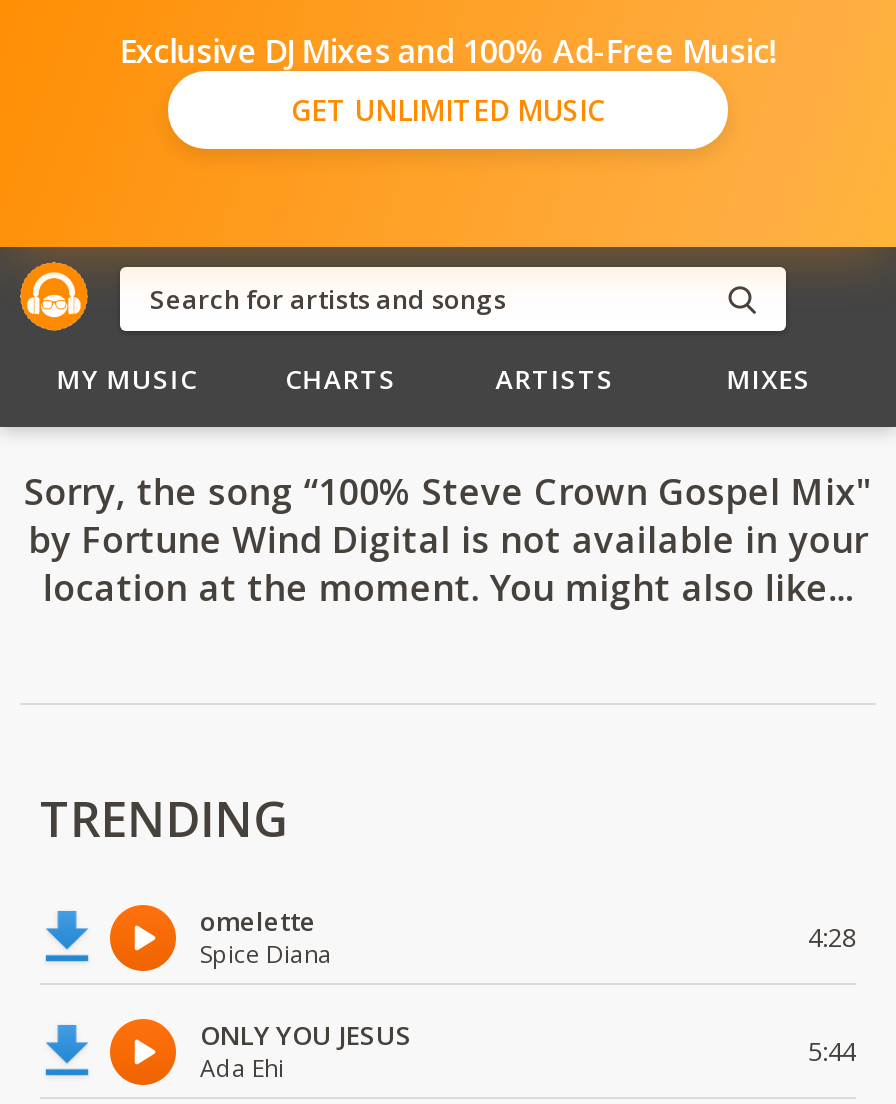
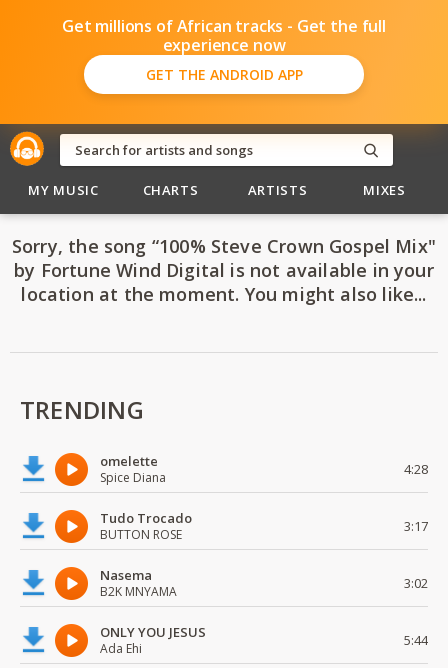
[120,29,776,129] Exclusive DJ Mixes and 100% Ad-Free Music! | GET UNLIMITED MUSIC -> [62,15,386,84] Get millions of African tracks - Get the full | experience now | GET THE ANDROID APP
none -> [100,509,428,600] Tudo Trocado | BUTTON ROSE | 3:17 | Nasema | B2K MNYAMA | 3:02

